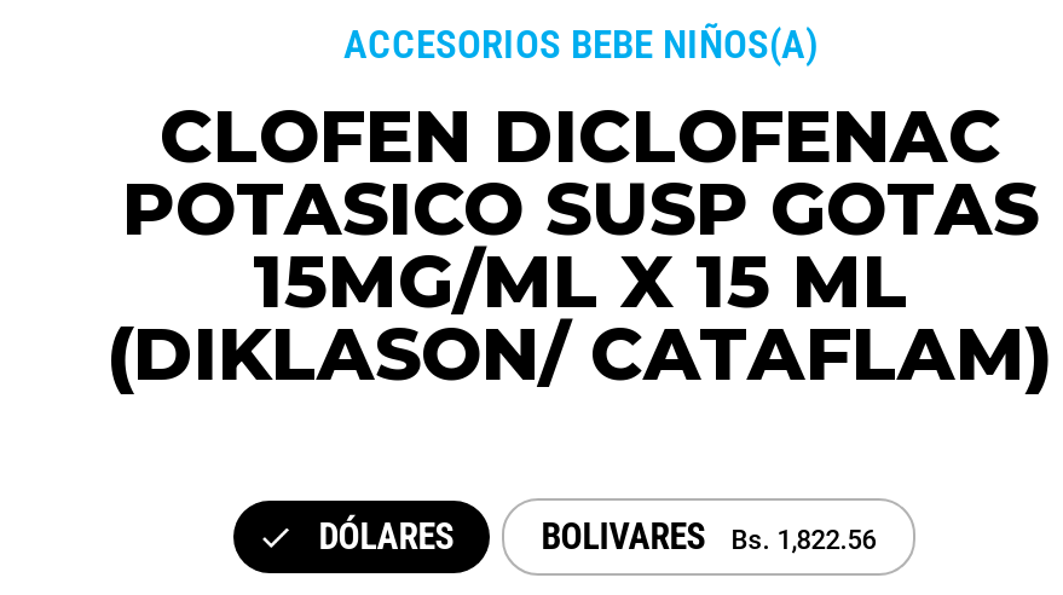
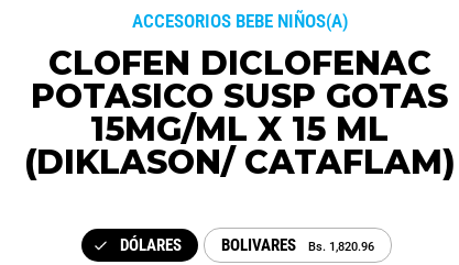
[319,514,876,558] DÓLARES BOLIVARES Bs. 1,822.56 -> [120,235,374,255] DÓLARES BOLIVARES Bs. 1,820.96

